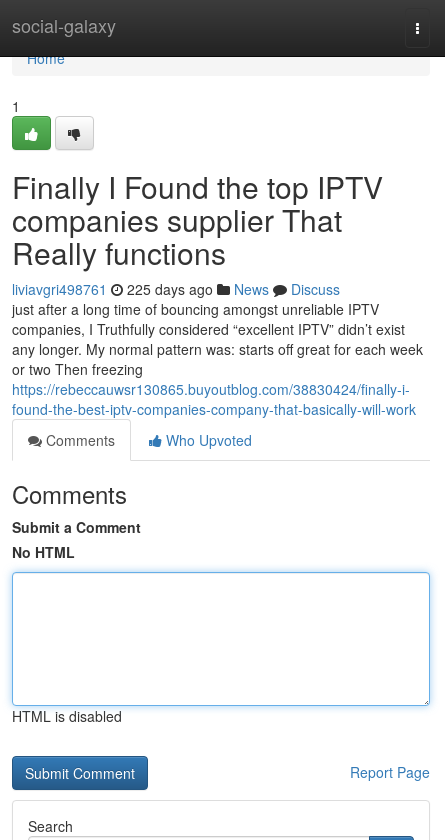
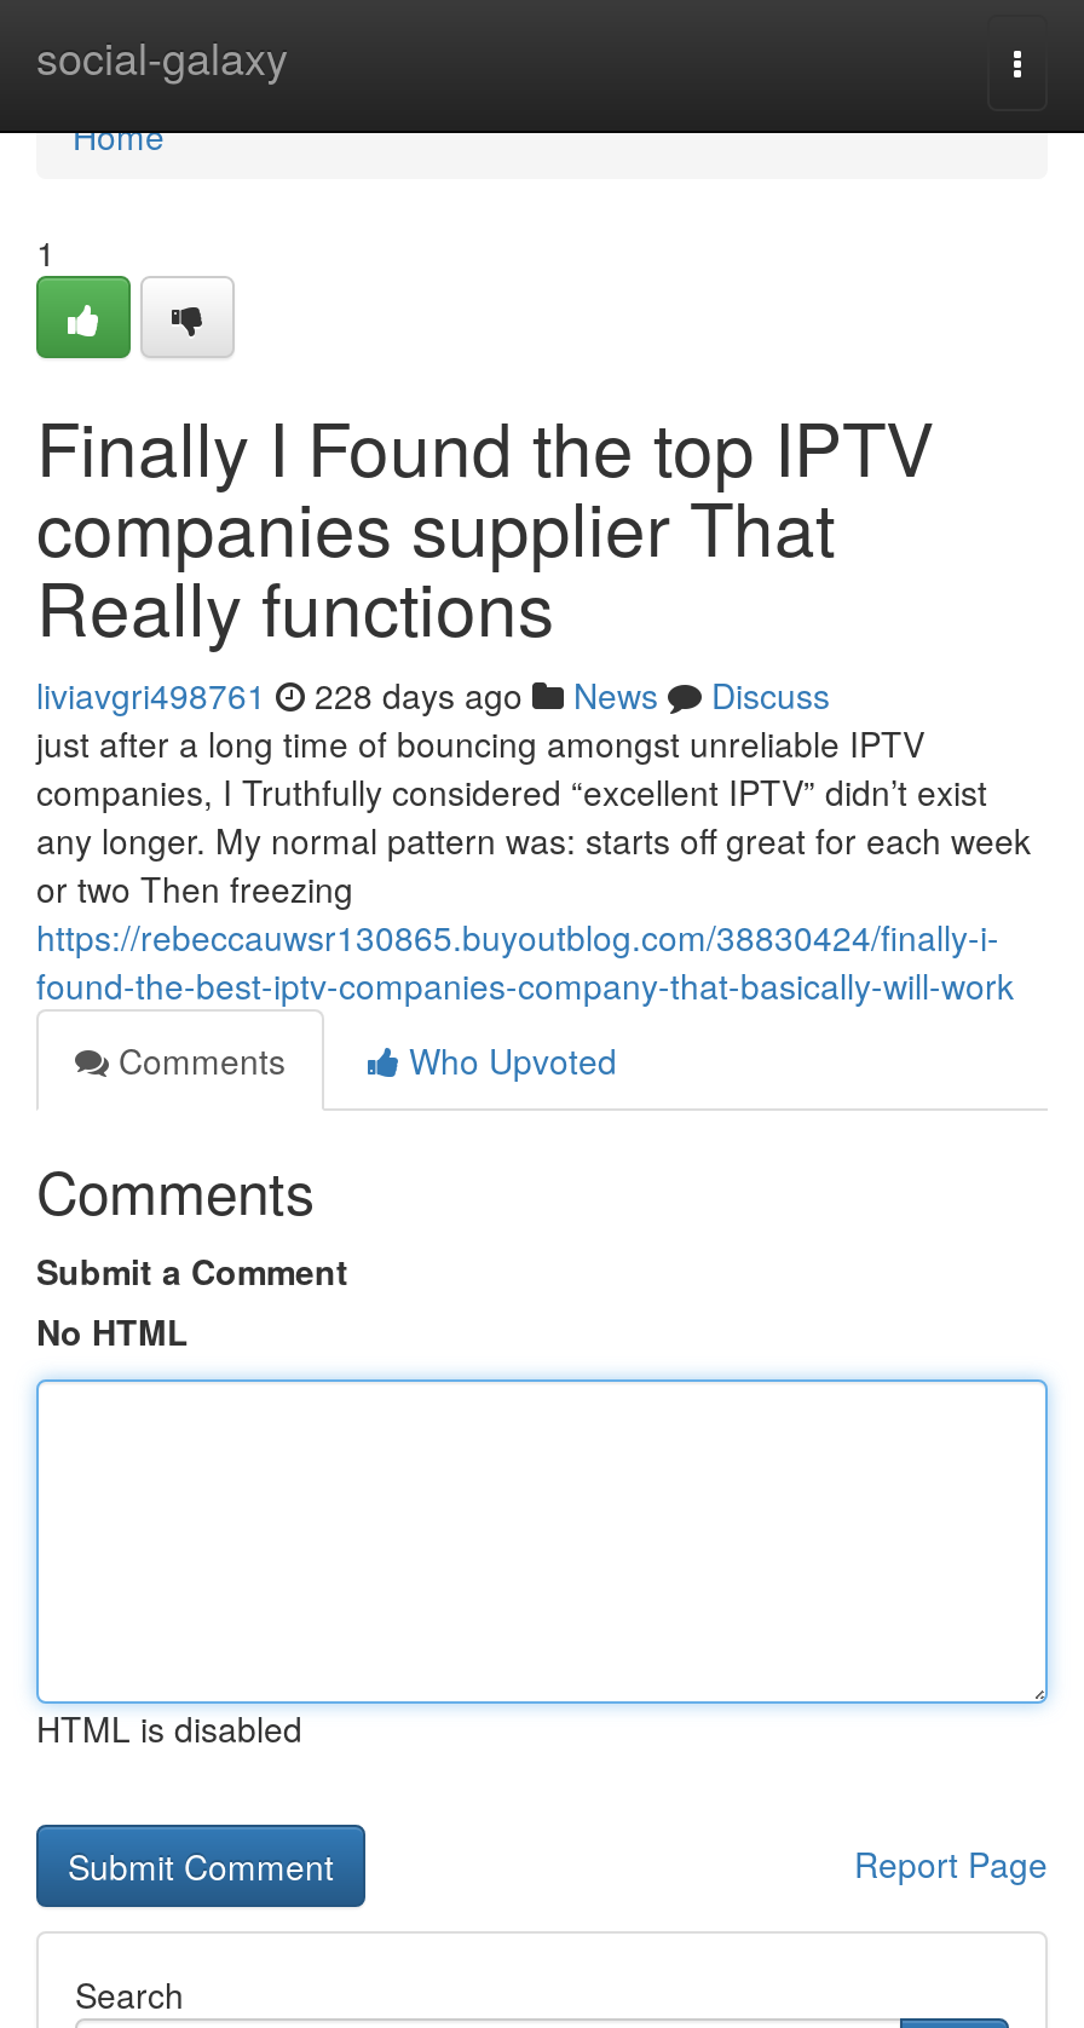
[12,279,340,299] liviavgri498761 225 days ago News Discuss -> [36,670,830,719] liviavgri498761 228 days ago News Discuss

